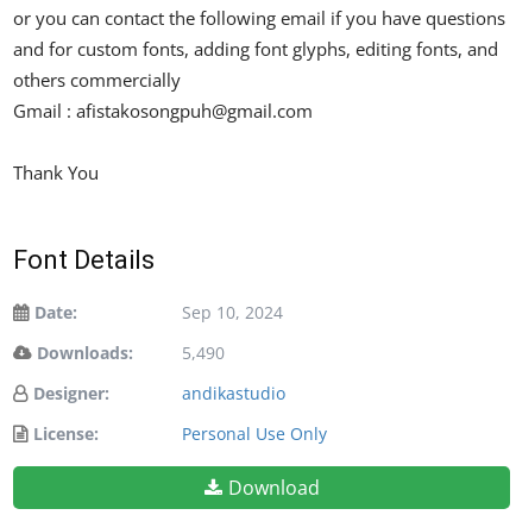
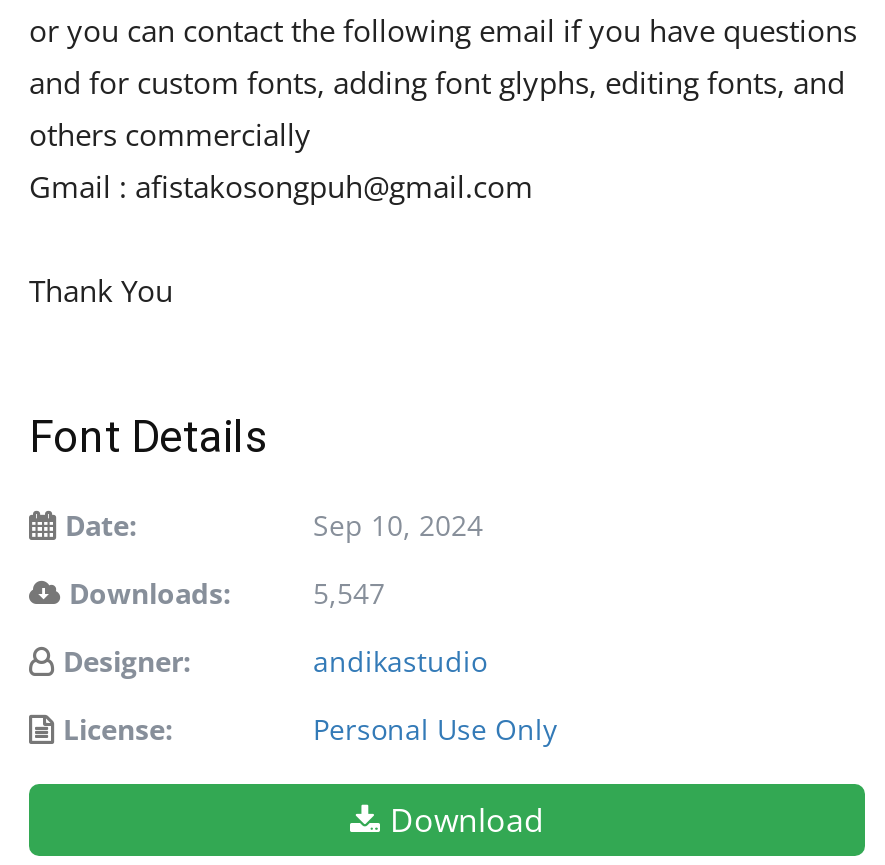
[182,341,225,364] 5,490 -> [313,573,385,611] 5,547

